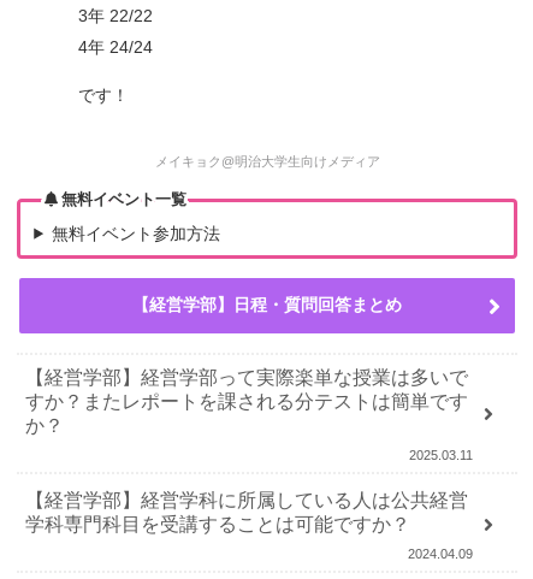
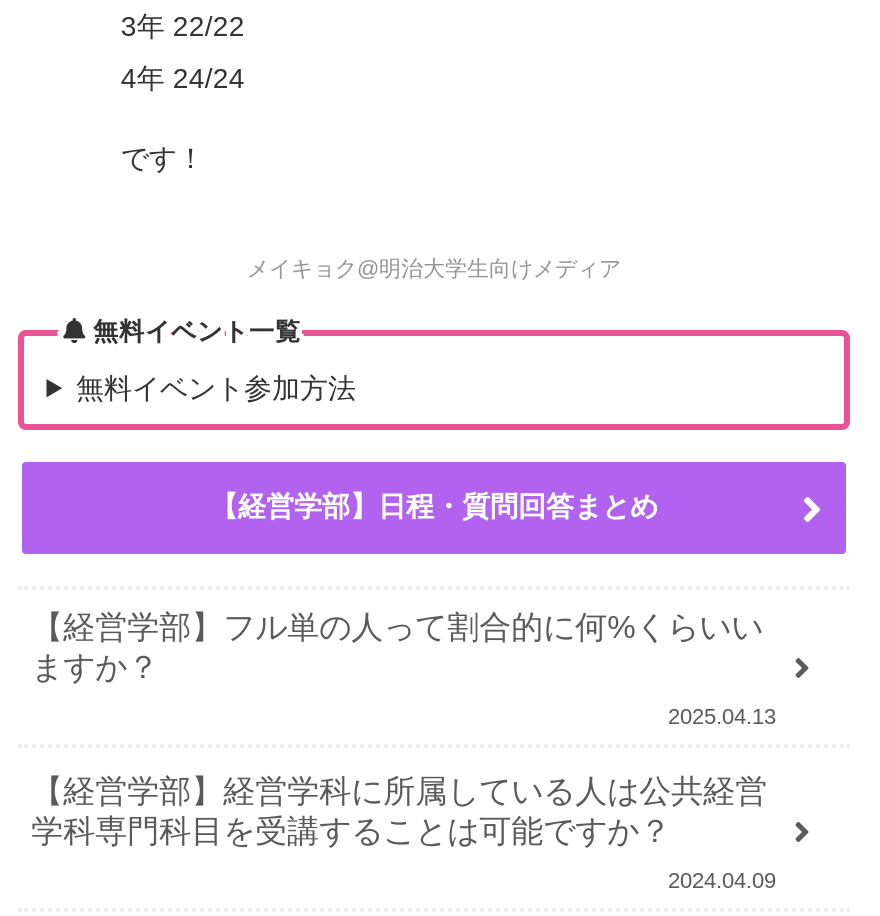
[25,367,468,435] 【経営学部】経営学部って実際楽単な授業は多いで | すか？またレポートを課される分テストは簡単です | か？ -> [31,609,763,683] 【経営学部】フル単の人って割合的に何%くらいい | ますか？
[409,447,473,462] 2025.03.11 -> [668,703,776,727] 2025.04.13

